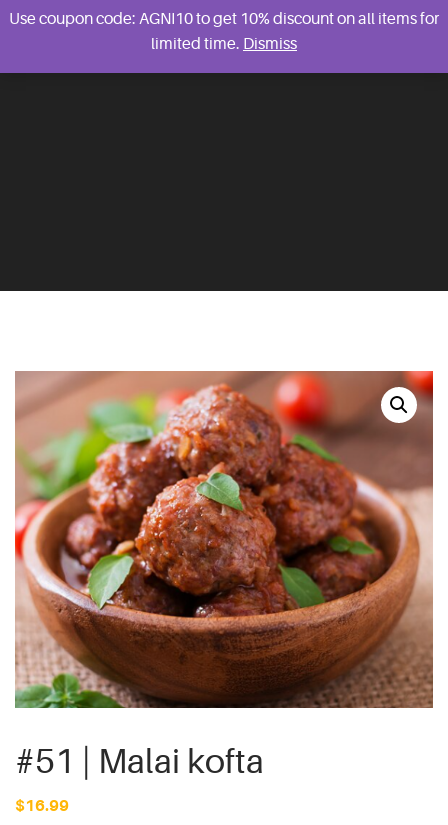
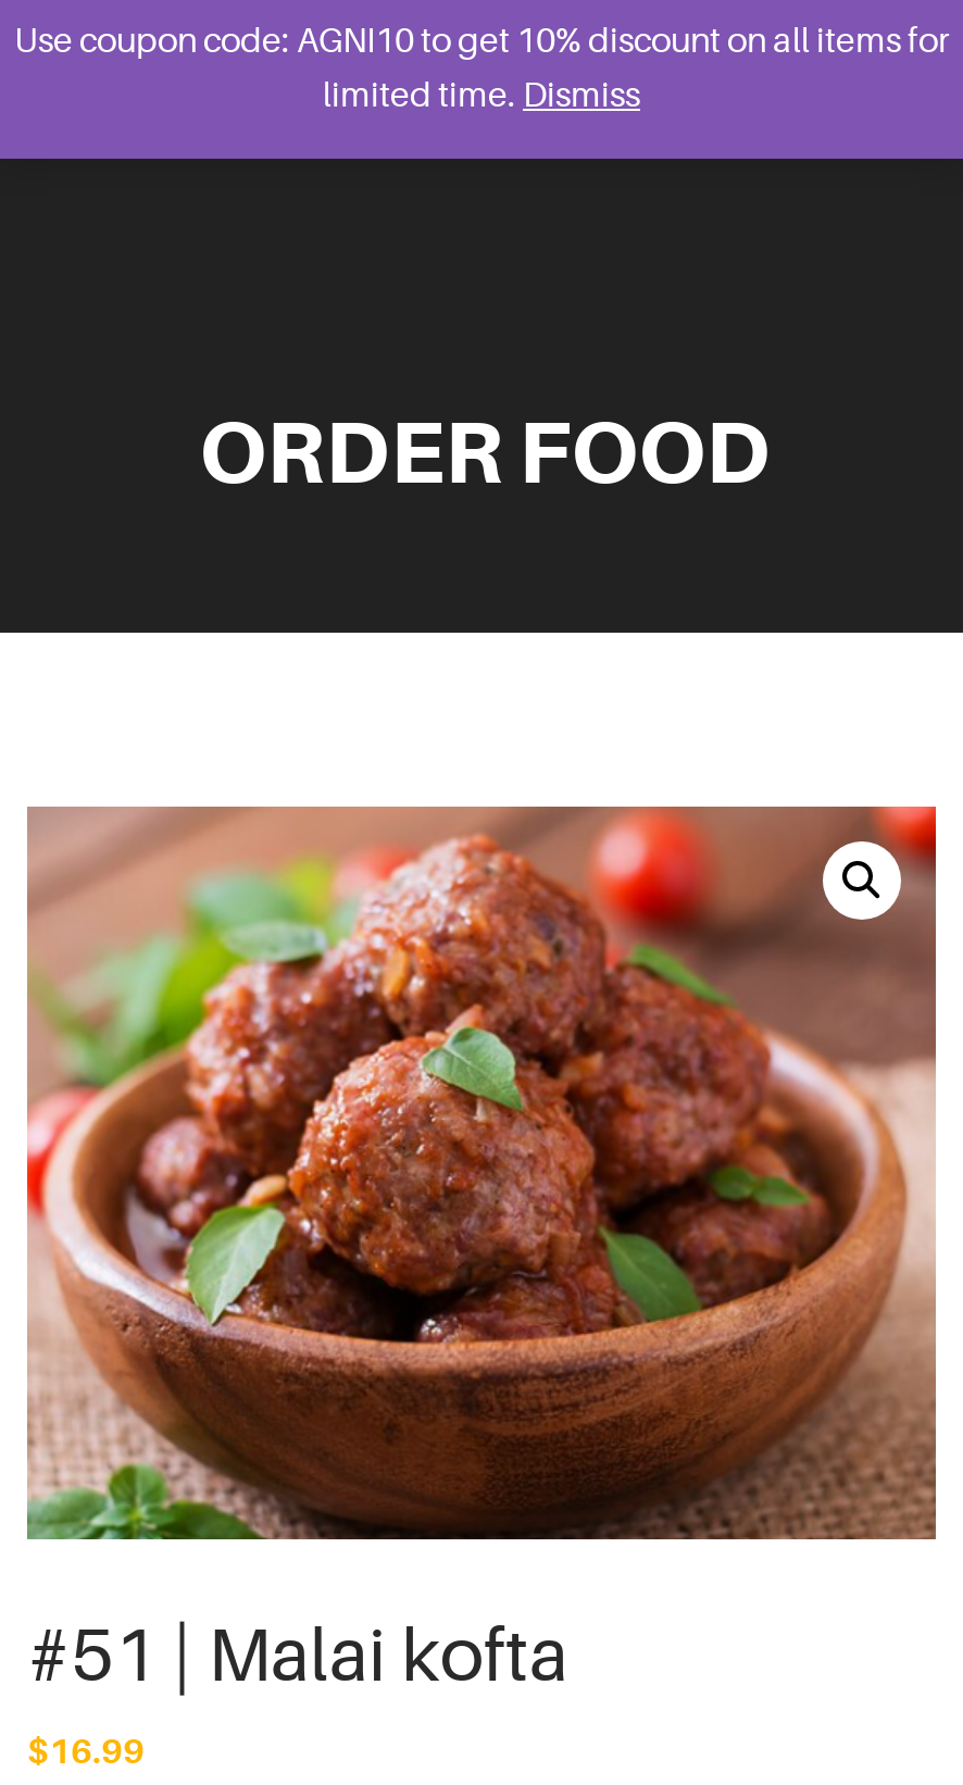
none -> [199,401,771,503] ORDER FOOD

